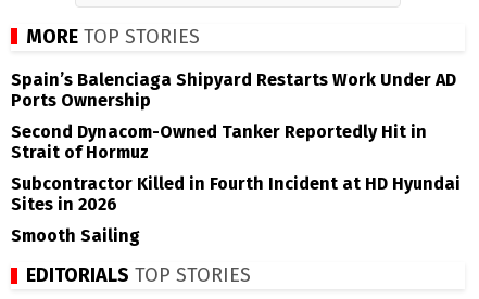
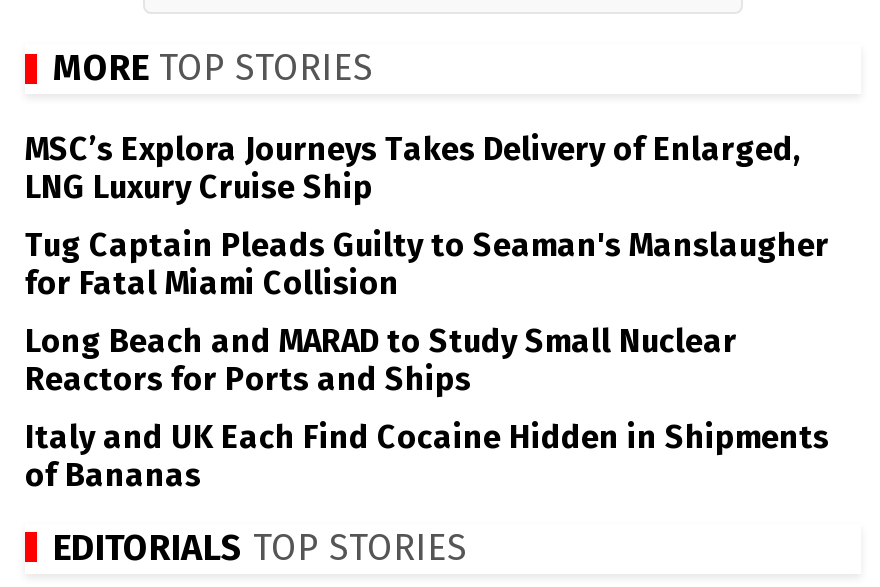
[11,70,456,111] Spain’s Balenciaga Shipyard Restarts Work Under AD | Ports Ownership -> [25,130,801,206] MSC’s Explora Journeys Takes Delivery of Enlarged, | LNG Luxury Cruise Ship
[11,122,427,163] Second Dynacom-Owned Tanker Reportedly Hit in | Strait of Hormuz -> [25,226,829,302] Tug Captain Pleads Guilty to Seaman's Manslaugher | for Fatal Miami Collision
[11,174,461,215] Subcontractor Killed in Fourth Incident at HD Hyundai | Sites in 2026 -> [25,322,737,398] Long Beach and MARAD to Study Small Nuclear | Reactors for Ports and Ships
[11,226,140,246] Smooth Sailing -> [25,418,829,494] Italy and UK Each Find Cocaine Hidden in Shipments | of Bananas

